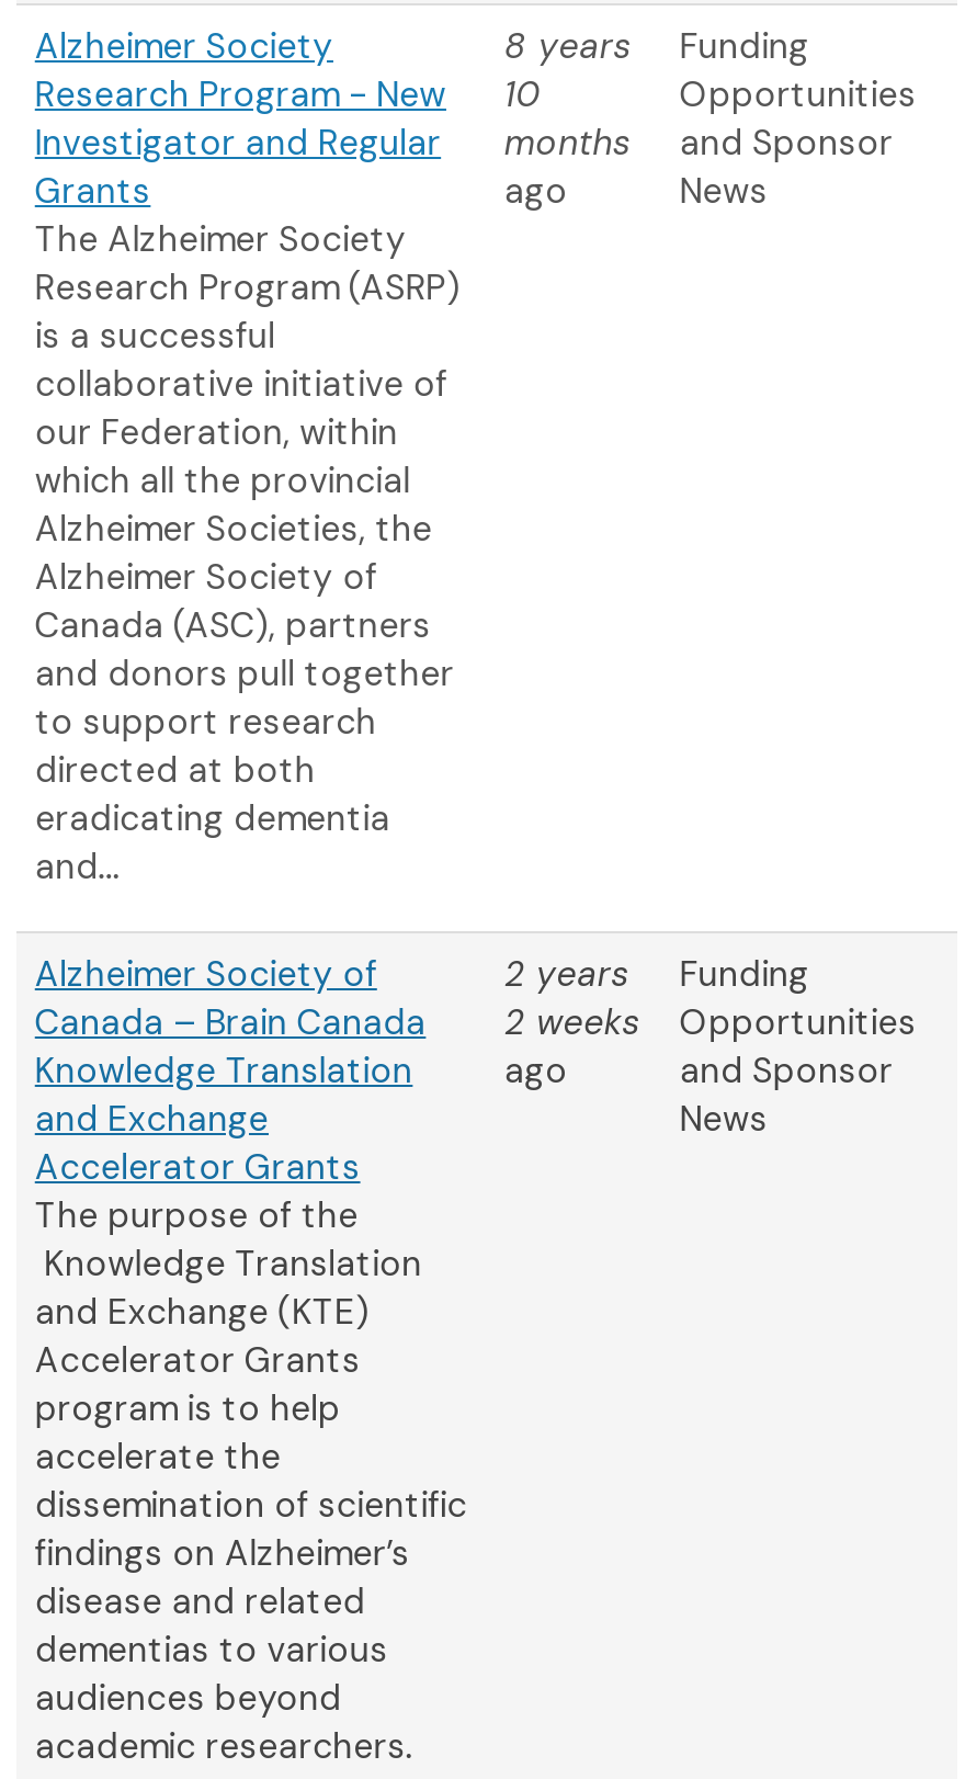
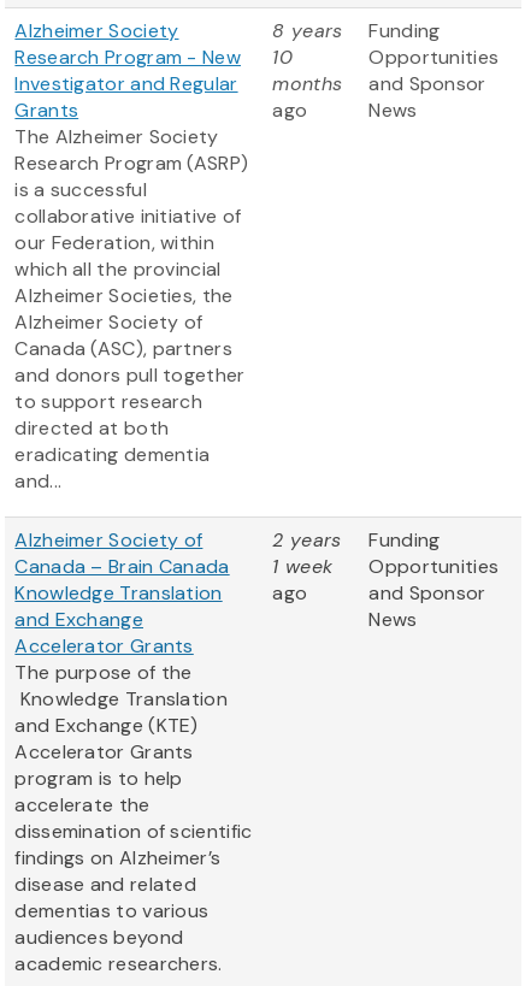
[35,1000,916,1046] Canada – Brain Canada 2 weeks Opportunities -> [15,554,499,579] Canada – Brain Canada 1 week Opportunities

